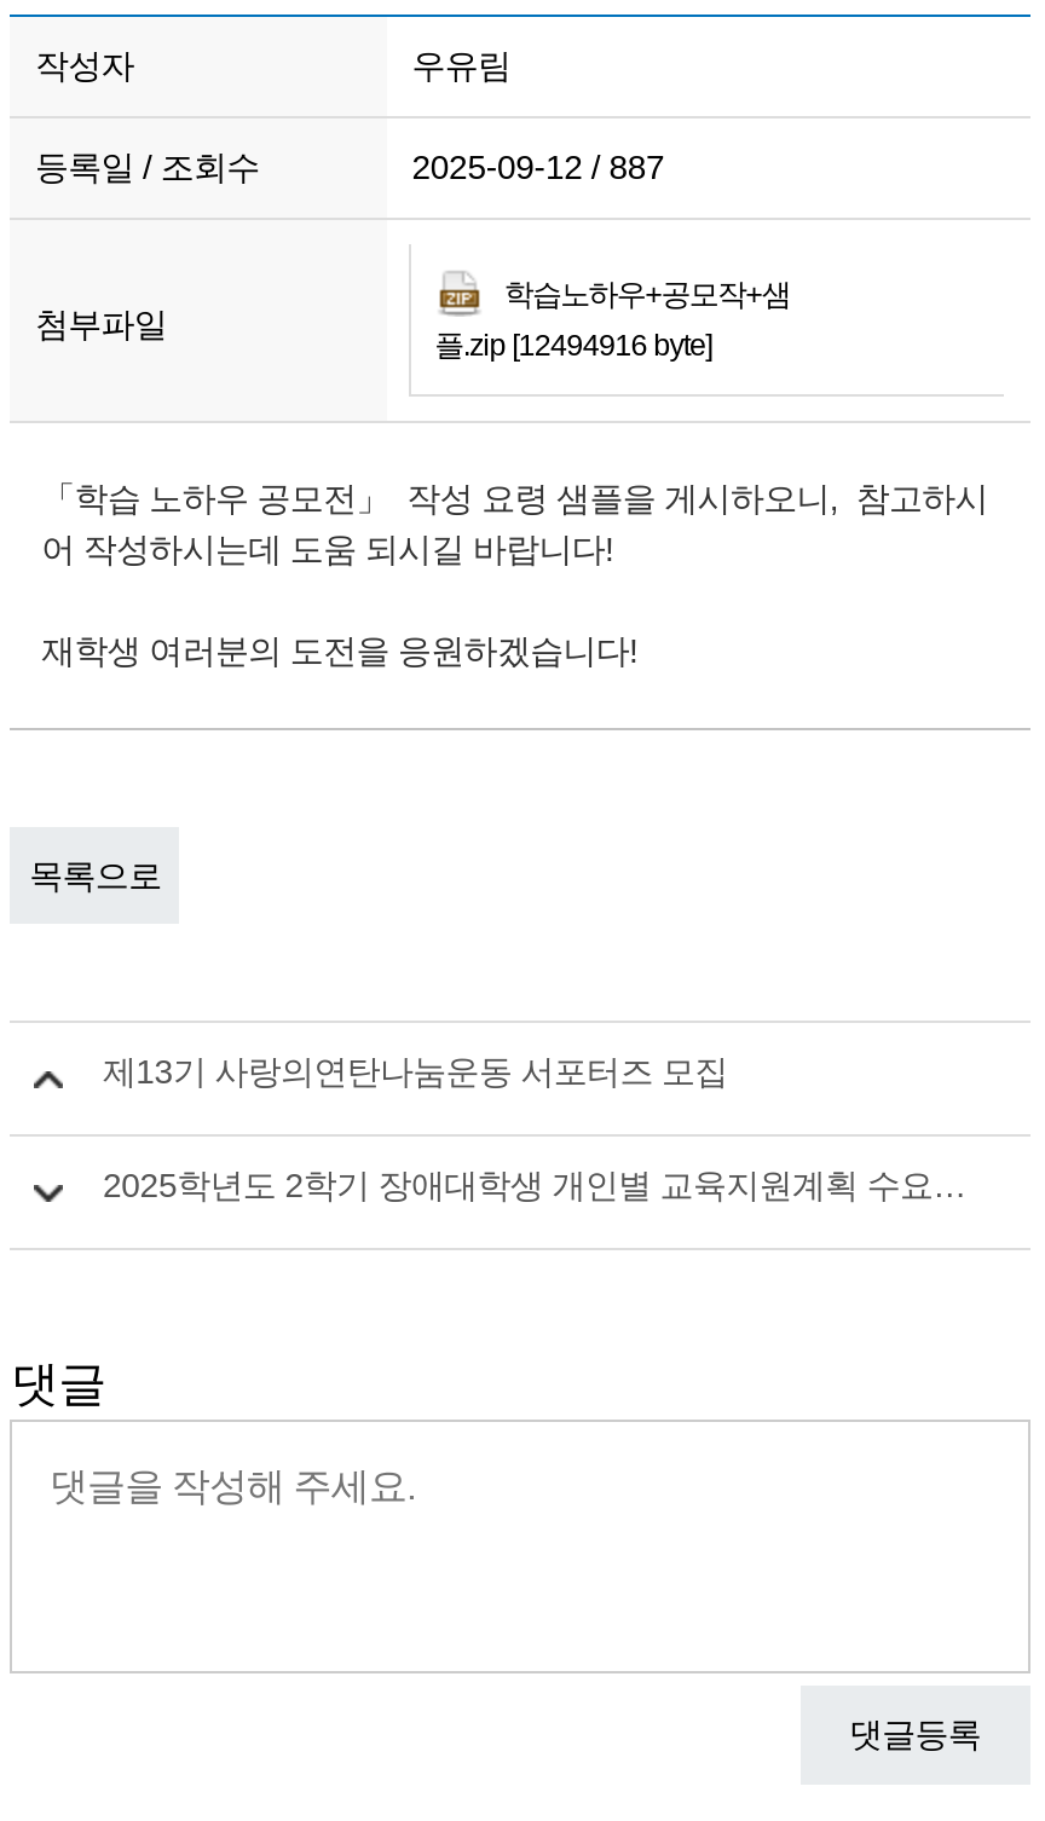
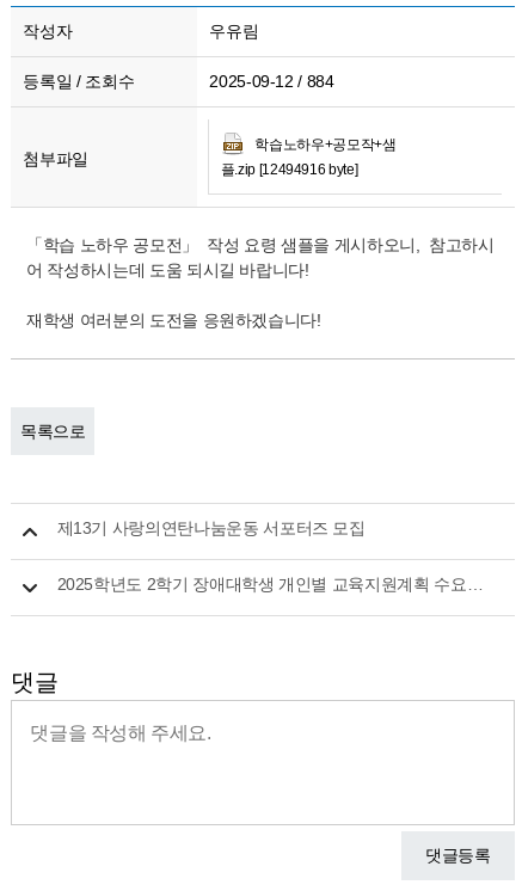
[412,148,664,186] 2025-09-12 / 887 -> [209,72,334,91] 2025-09-12 / 884

